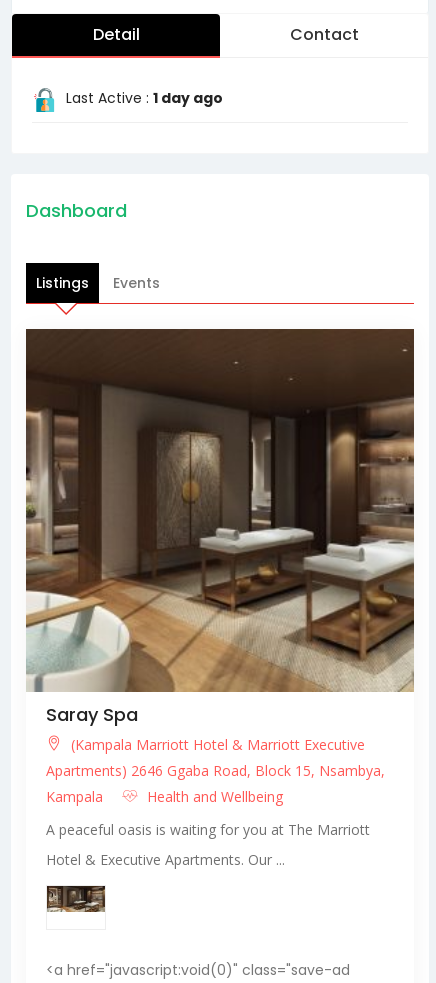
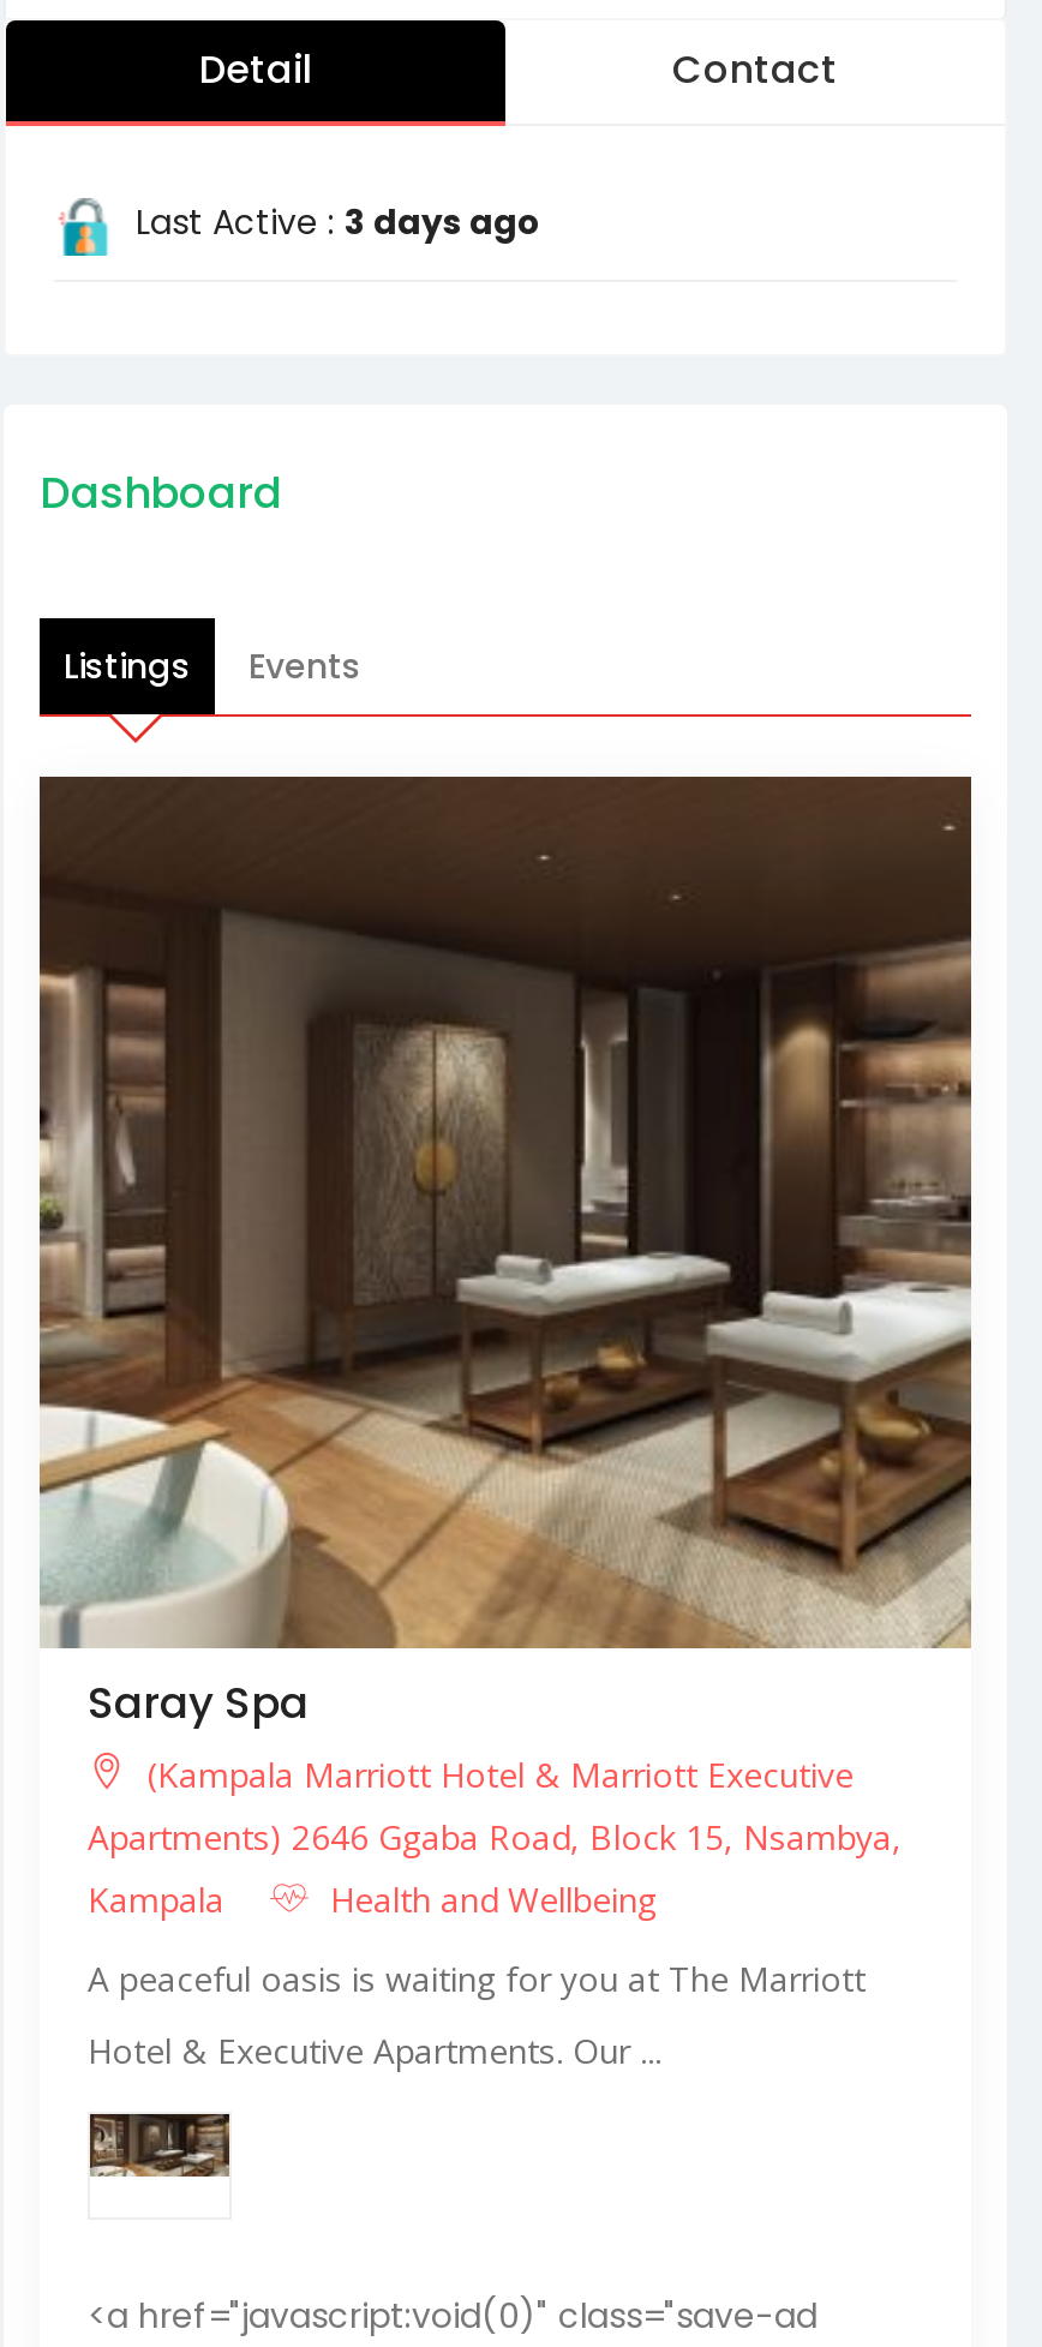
[66,88,223,108] Last Active : 1 day ago -> [136,198,541,246] Last Active : 3 days ago

